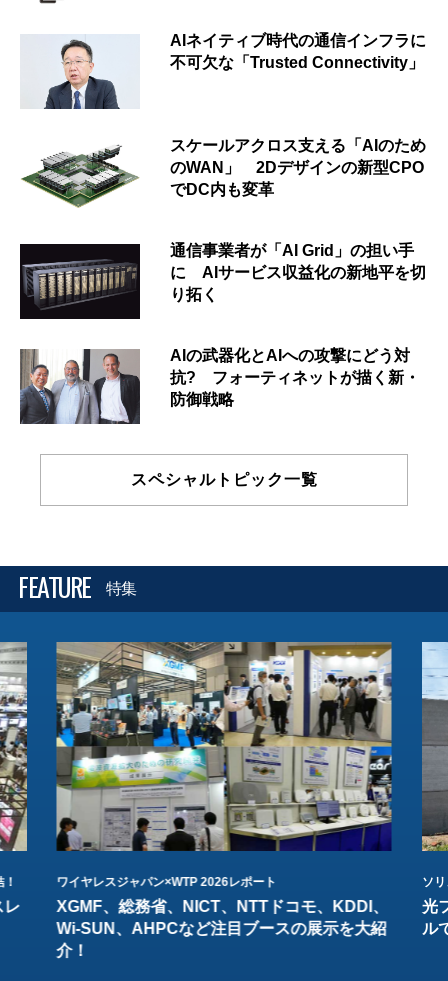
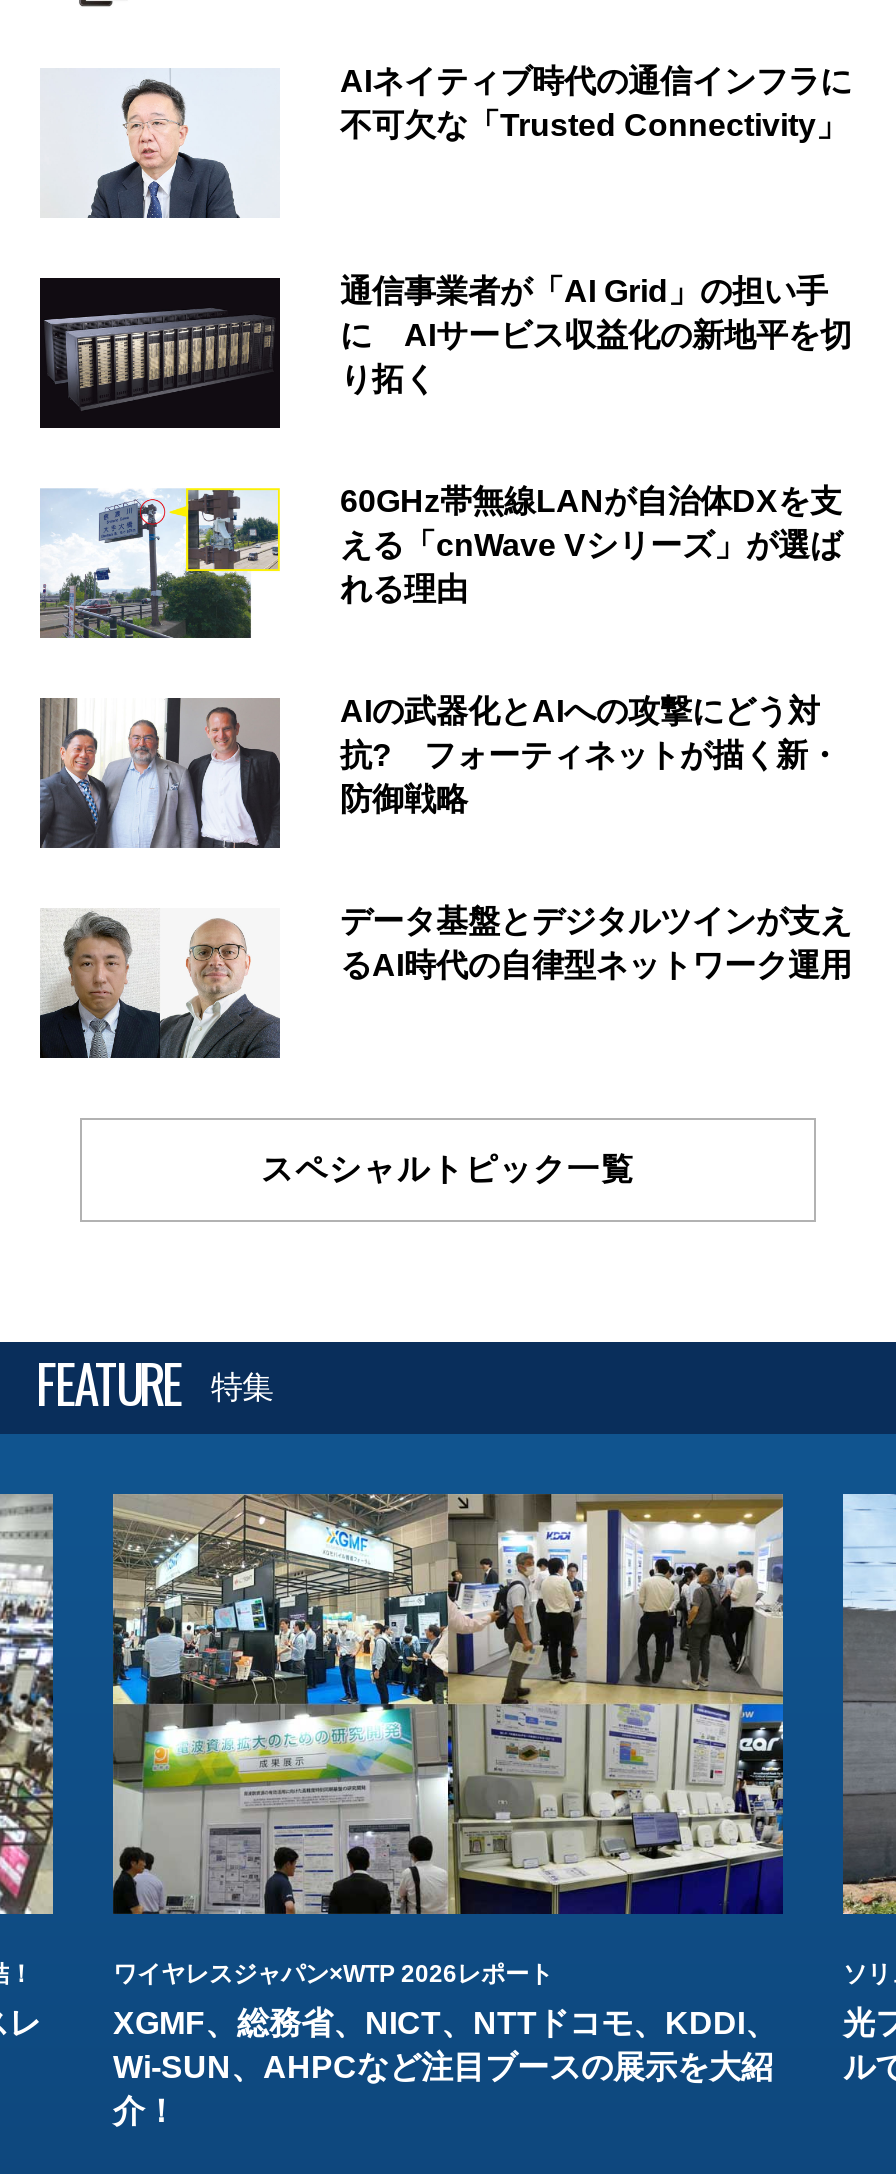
[21,137,426,214] [image] | スケールアクロス支える「AIのため | のWAN」 2Dデザインの新型CPO | でDC内も変革 -> none
moved [21,242,426,310] -> [42,274,852,410]: [image] | 通信事業者が「AI Grid」の担い手 | に AIサービス収益化の新地平を切 | り拓く
none -> [40,484,842,640] [image] | 60GHz帯無線LANが自治体DXを支 | える「cnWave Vシリーズ」が選ば | れる理由
none -> [42,905,852,1060] [image] | データ基盤とデジタルツインが支え | るAI時代の自律型ネットワーク運用

